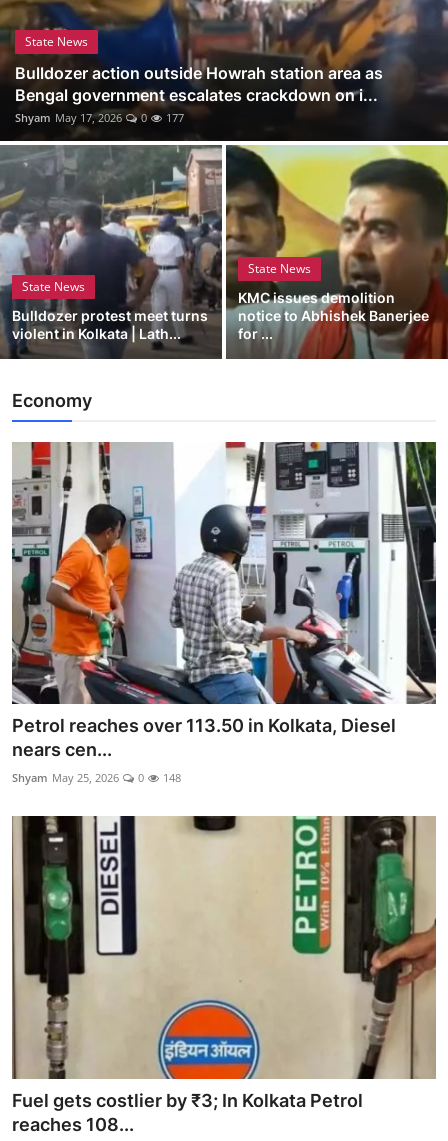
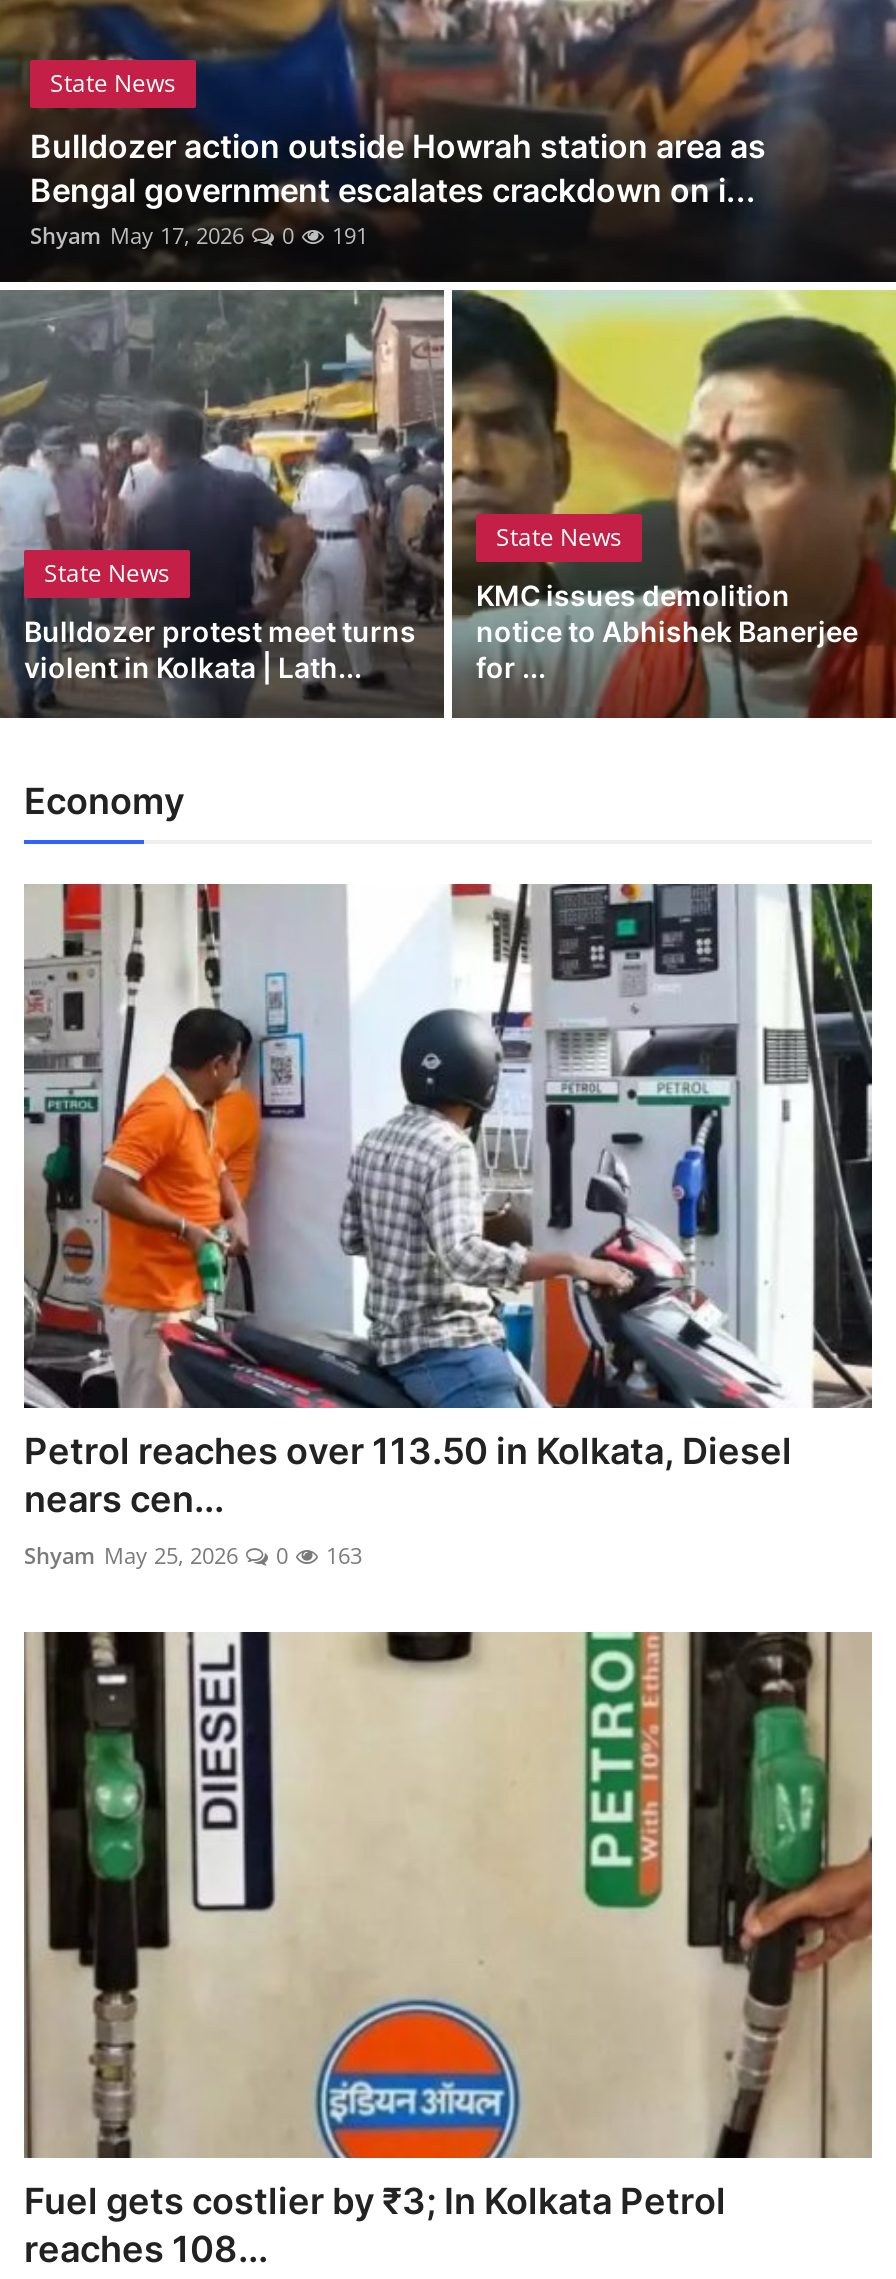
[15,110,184,125] Shyam May 17, 2026 0 177 -> [30,220,368,250] Shyam May 17, 2026 0 191
[12,770,181,785] Shyam May 25, 2026 0 148 -> [24,1541,362,1571] Shyam May 25, 2026 0 163

